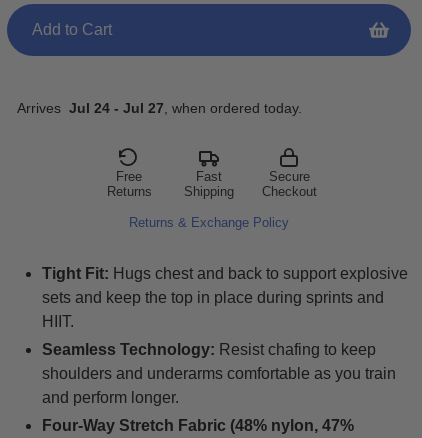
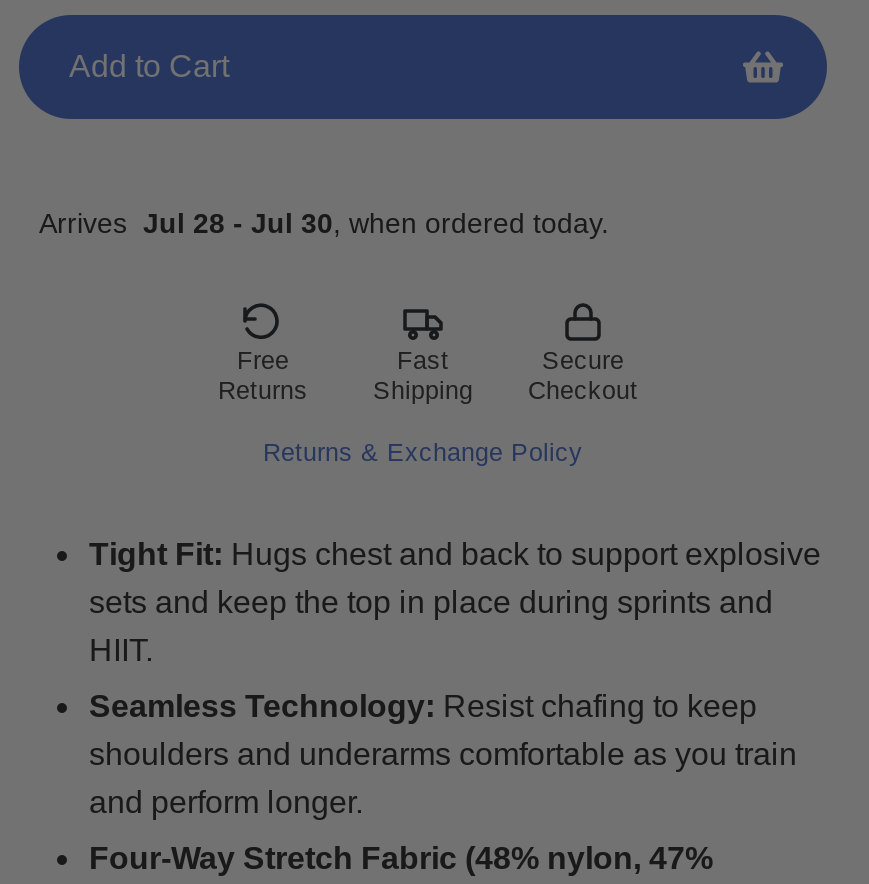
[17,100,302,116] Arrives Jul 24 - Jul 27, when ordered today. -> [39,207,609,239] Arrives Jul 28 - Jul 30, when ordered today.

